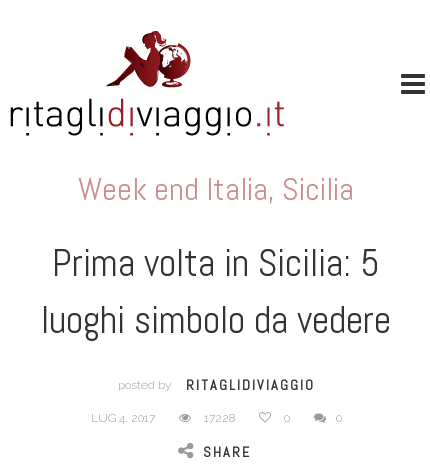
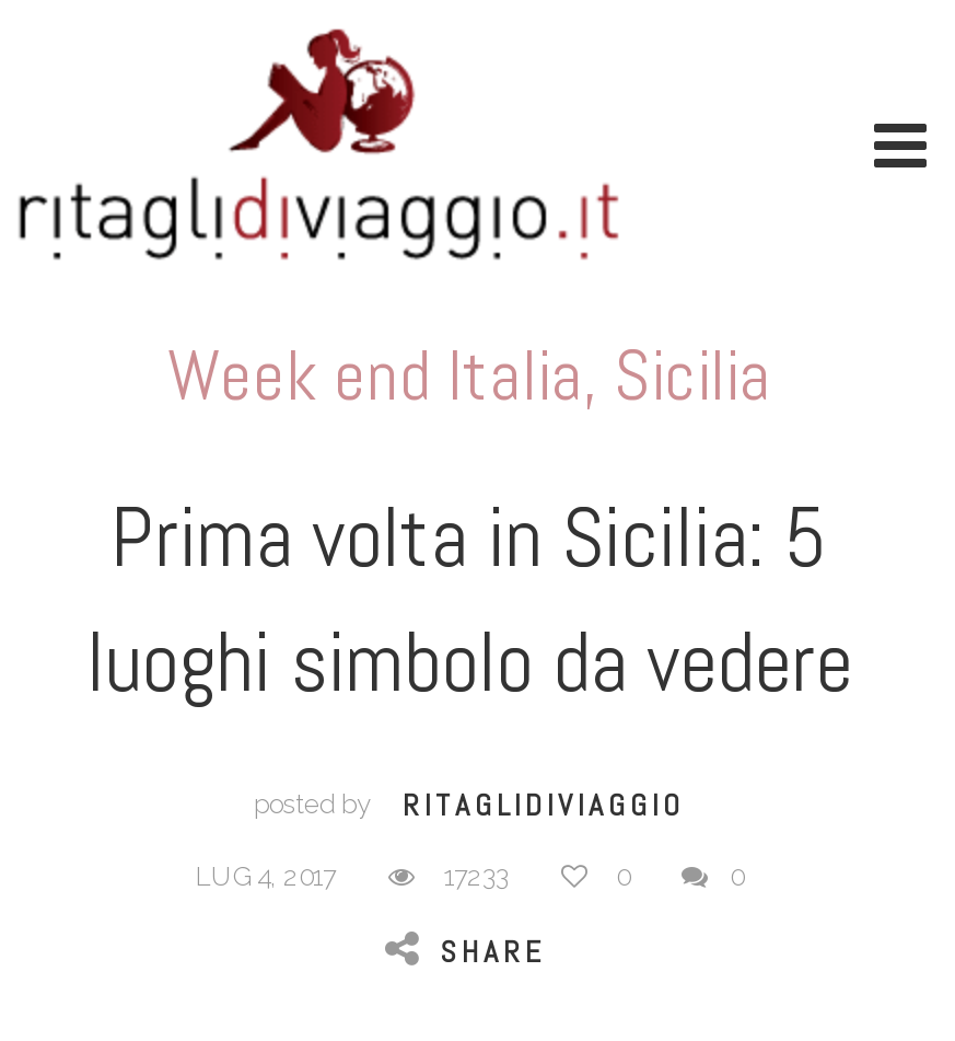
[203,411,234,425] 17228 -> [443,861,509,892] 17233

